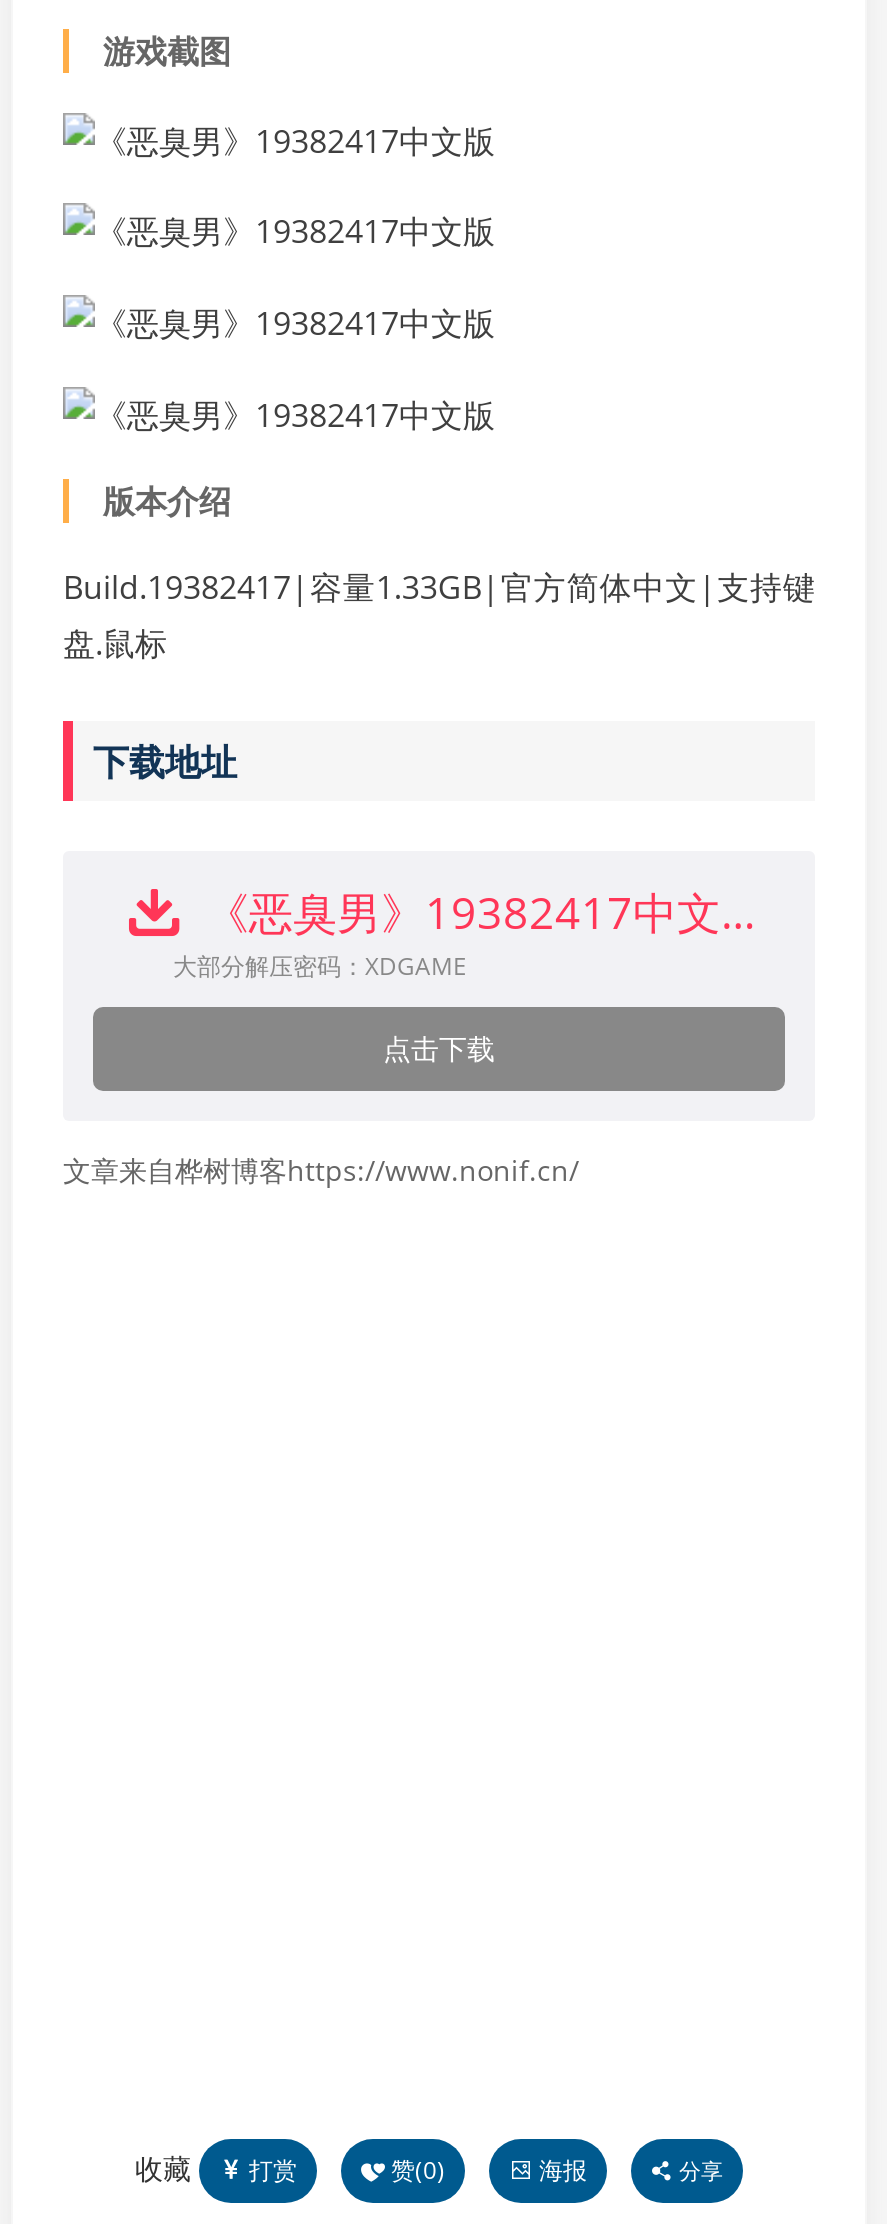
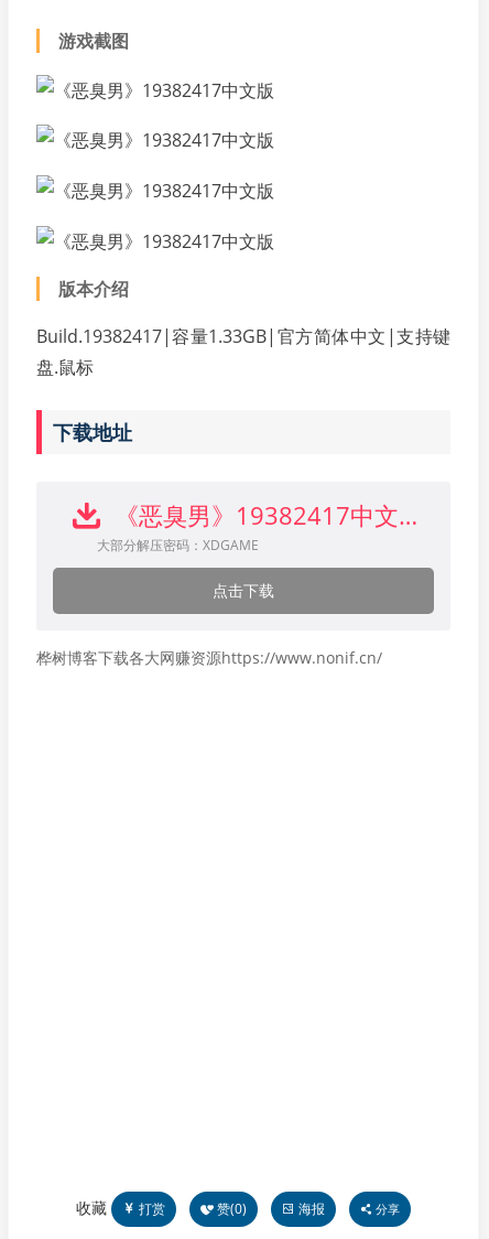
[63,1151,579,1189] 文章来自桦树博客https://www.nonif.cn/ -> [36,647,382,668] 桦树博客下载各大网赚资源https://www.nonif.cn/

